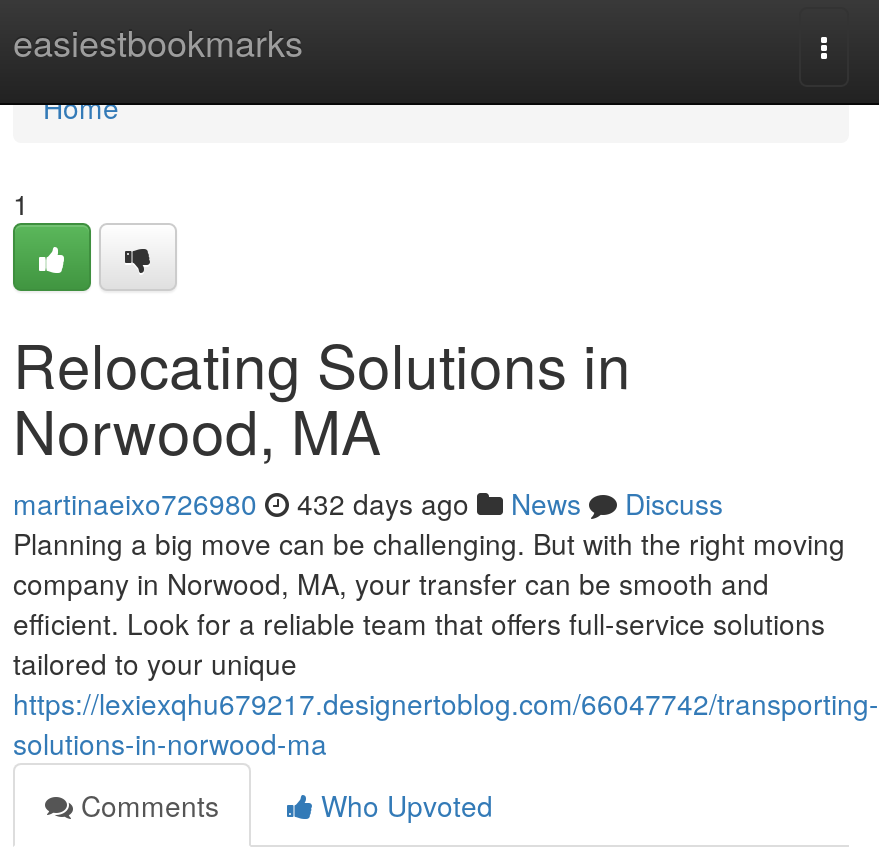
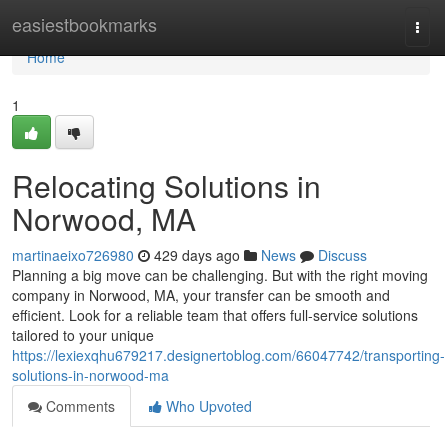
[13,483,723,523] martinaeixo726980 432 days ago News Discuss -> [12,245,367,265] martinaeixo726980 429 days ago News Discuss

